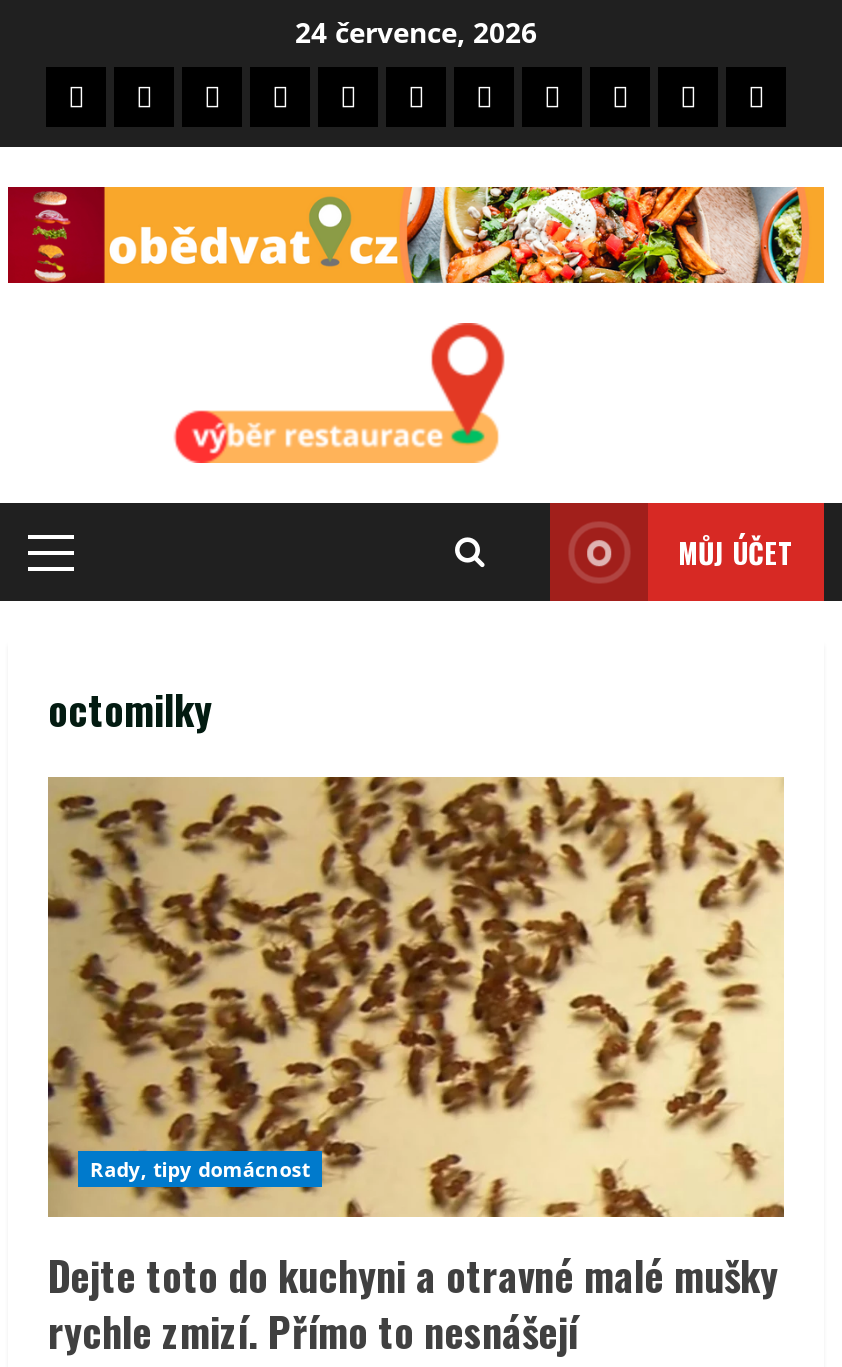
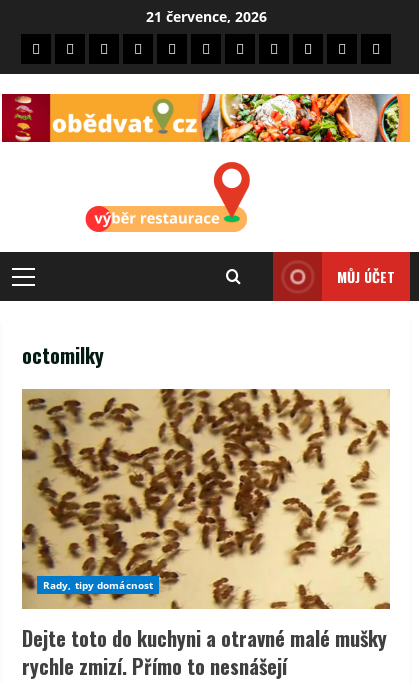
[295,13,537,51] 24 července, 2026 -> [145,7,266,26] 21 července, 2026

